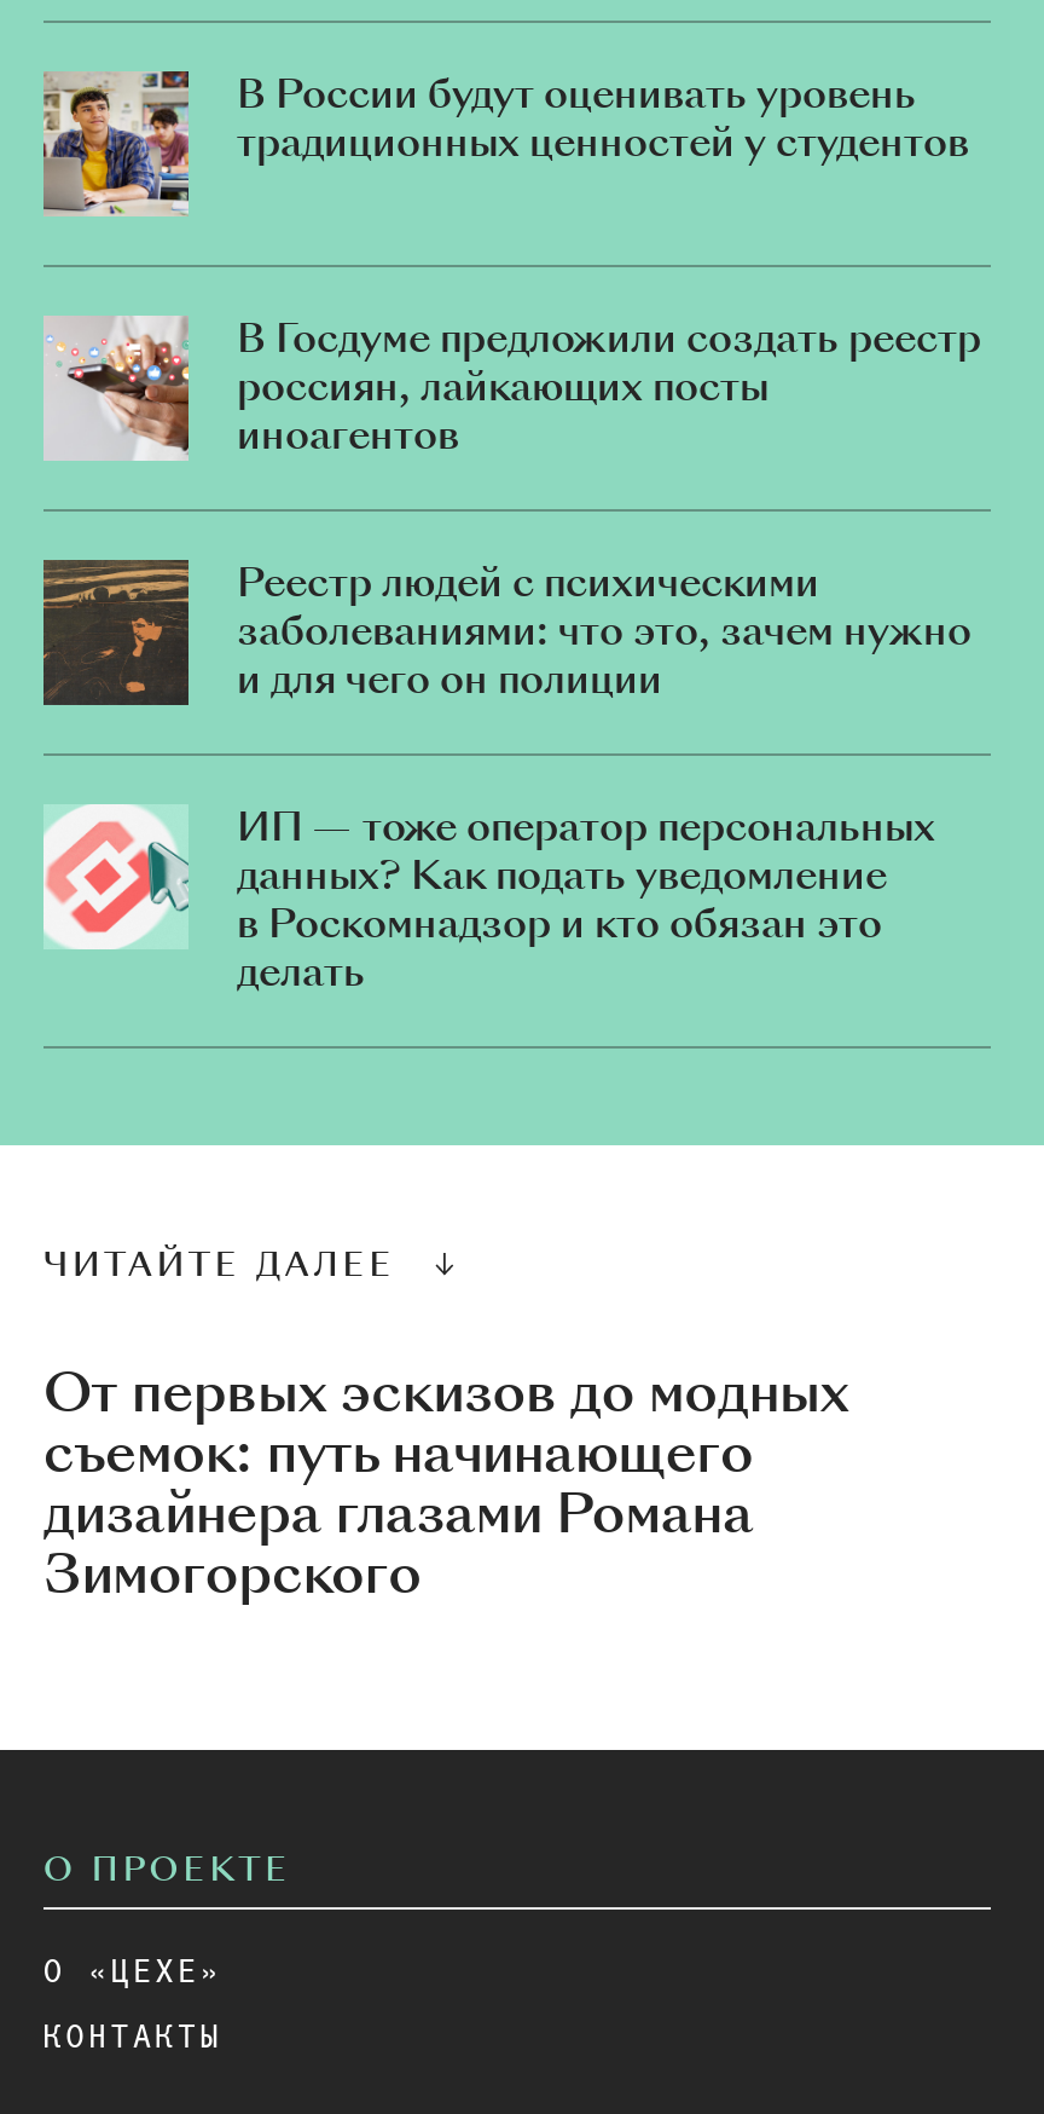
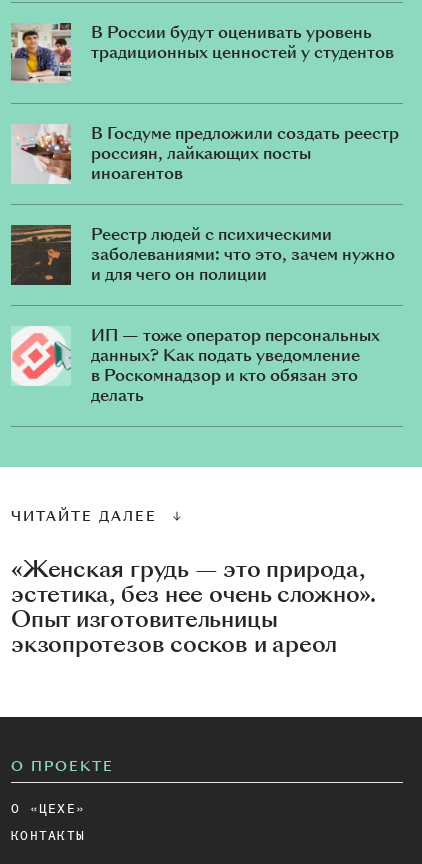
[43,1353,848,1612] От первых эскизов до модных | съемок: путь начинающего | дизайнера глазами Романа | Зимогорского -> [11,553,376,660] «Женская грудь — это природа, | эстетика, без нее очень сложно». | Опыт изготовительницы | экзопротезов сосков и ареол

